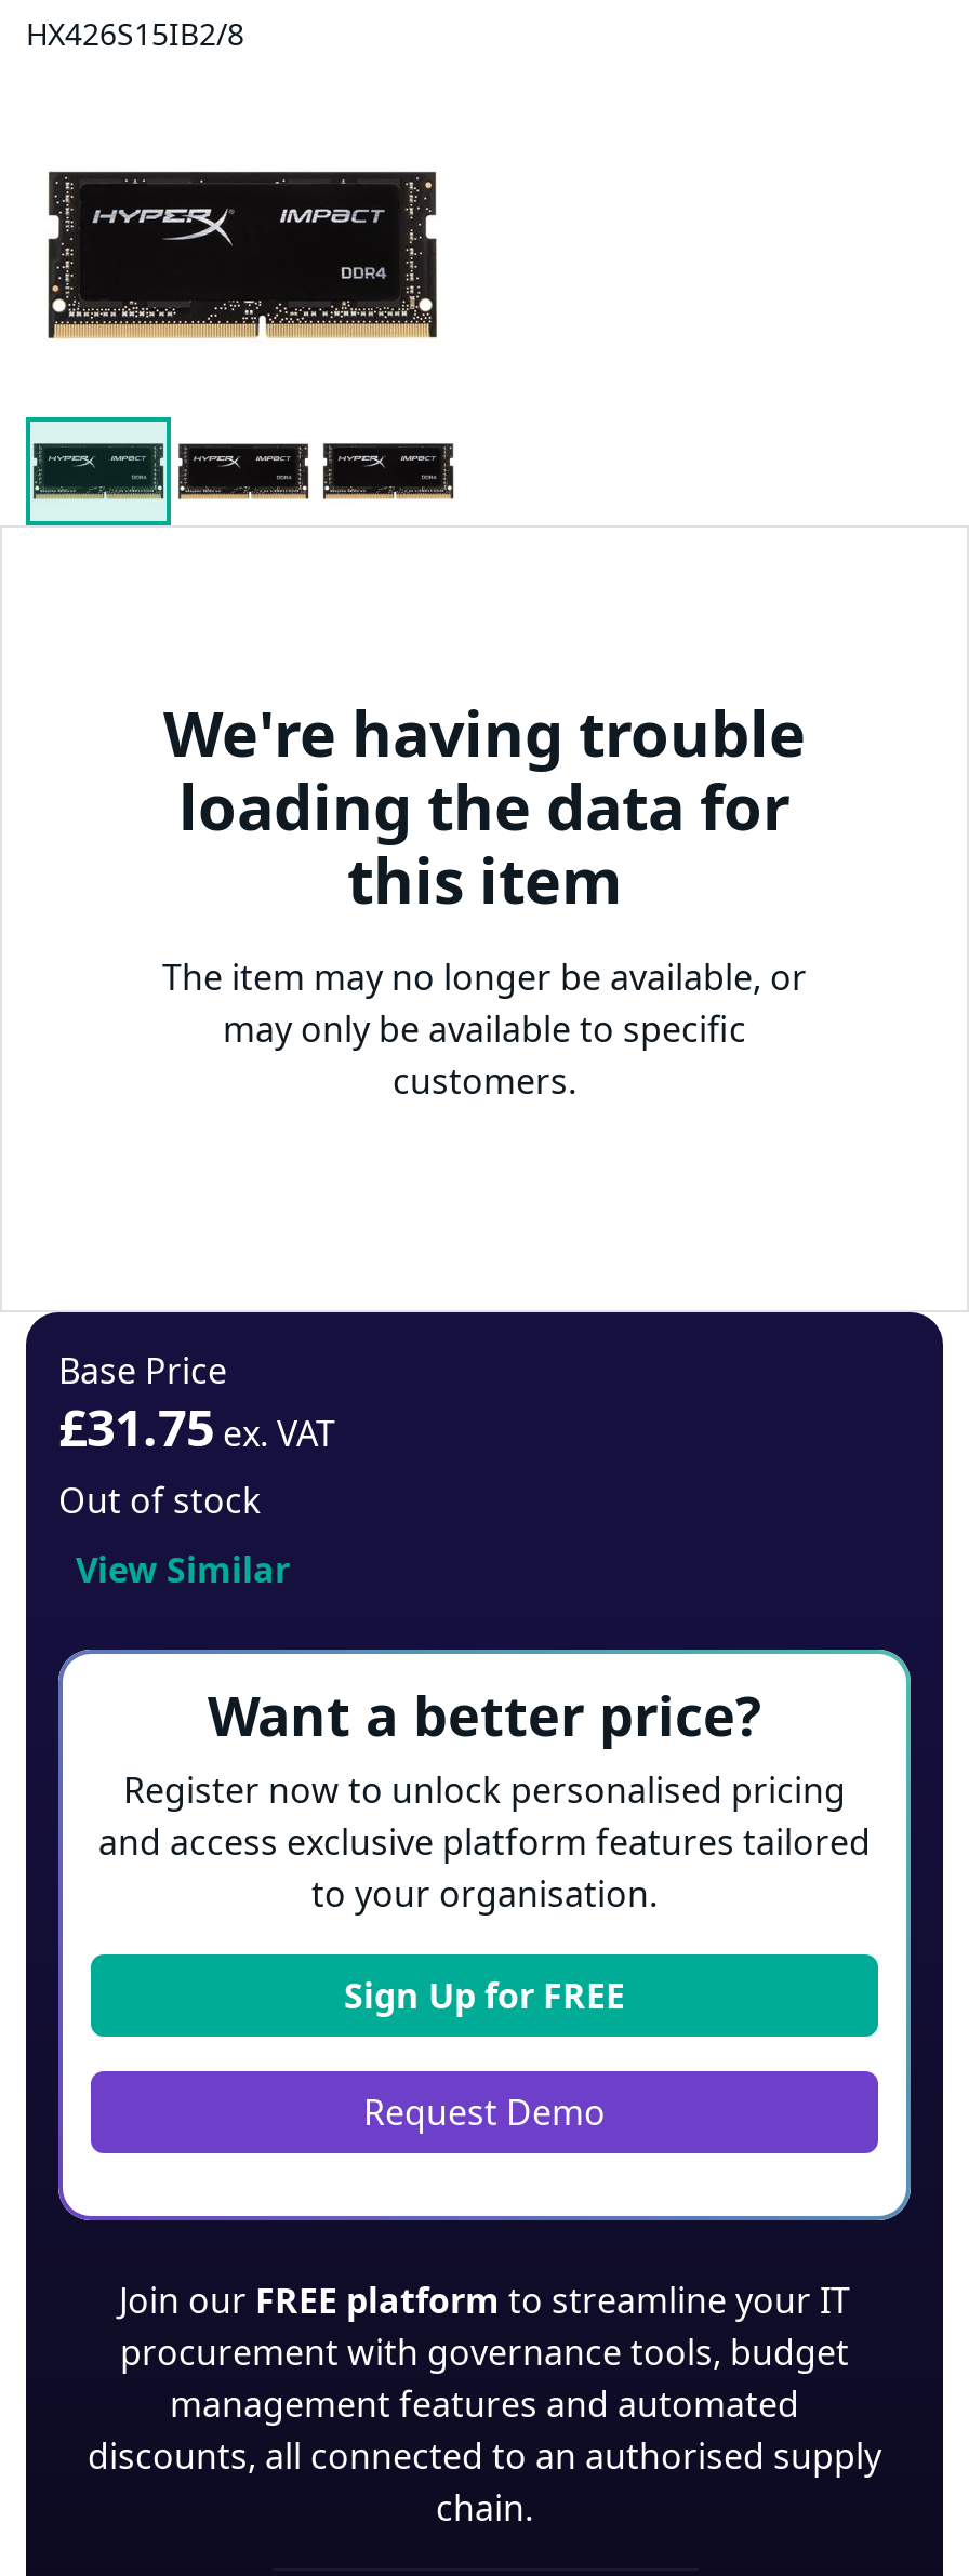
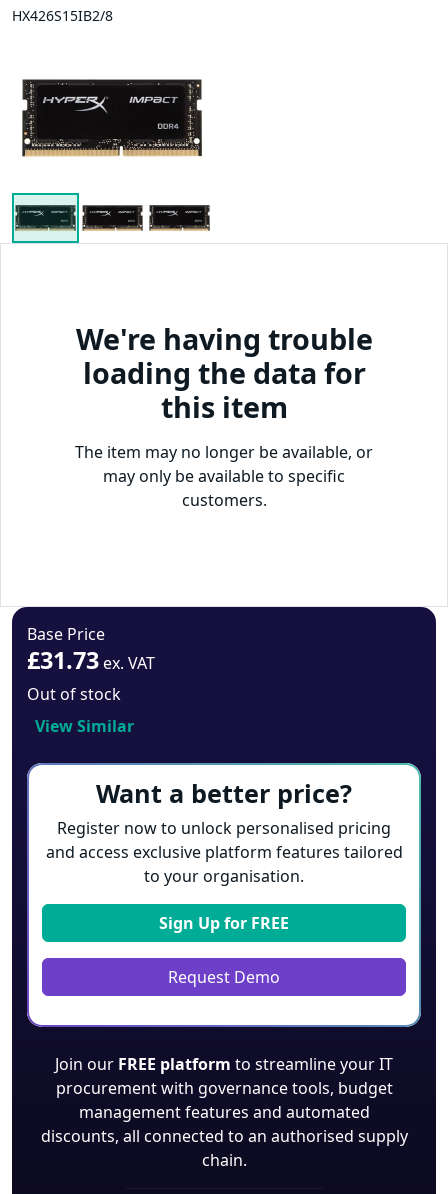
[58,1393,335,1462] £31.75 ex. VAT -> [27,644,155,676] £31.73 ex. VAT

